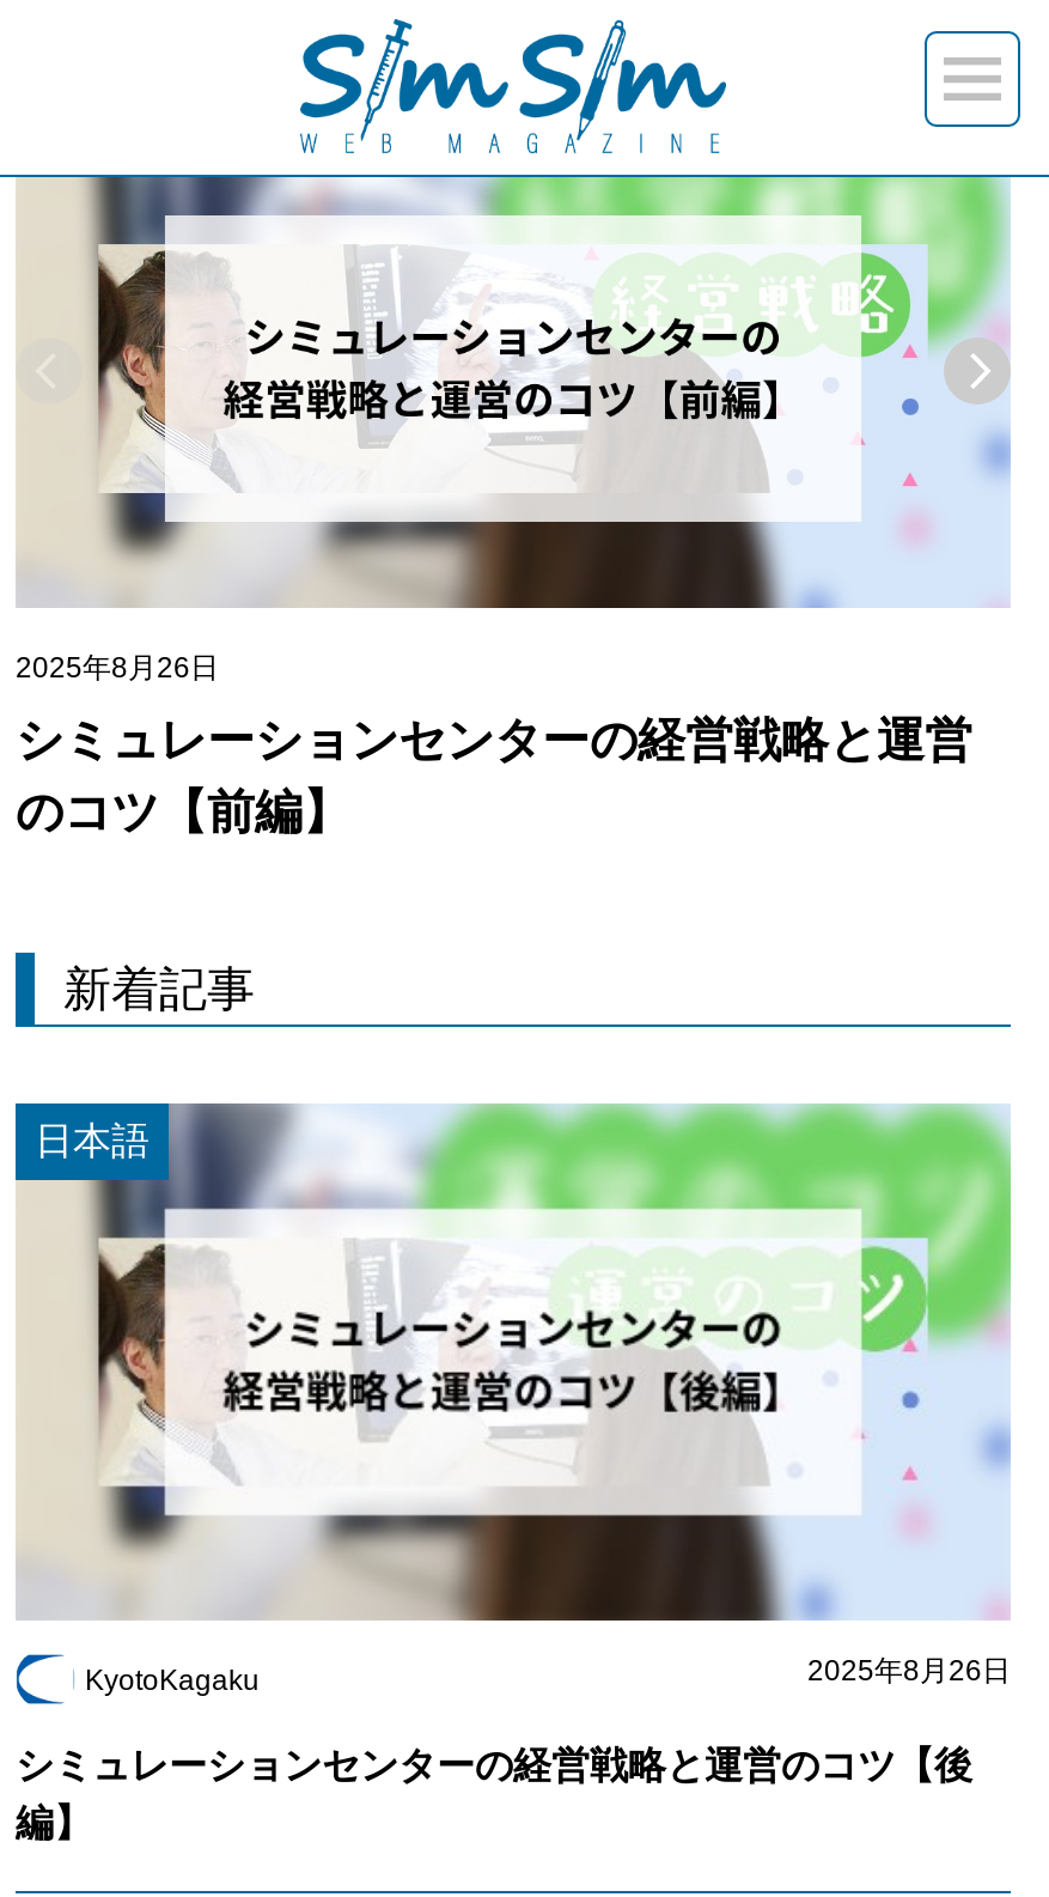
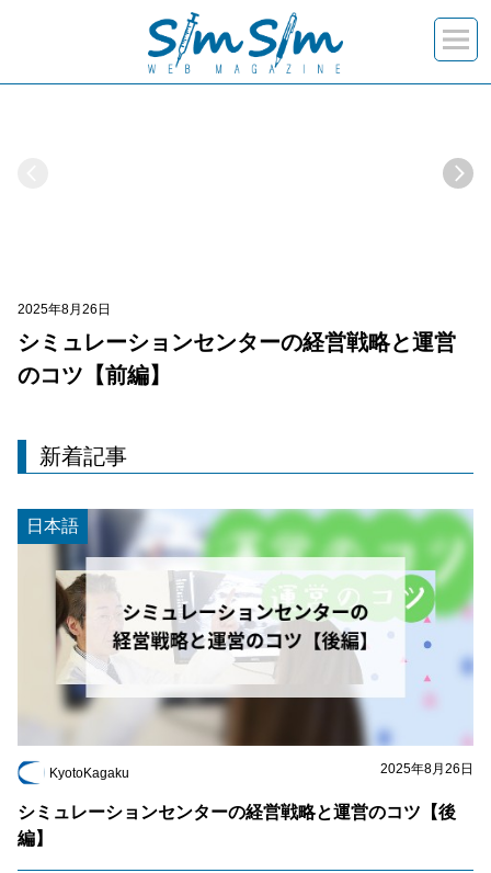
[16,175,1011,610] [image] -> none

